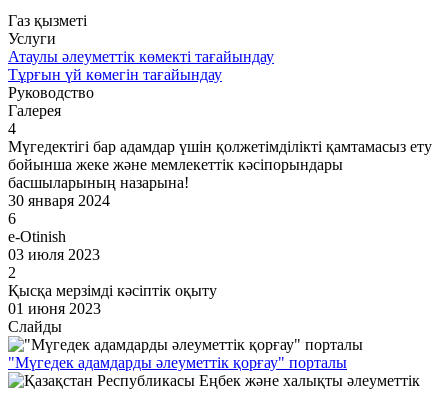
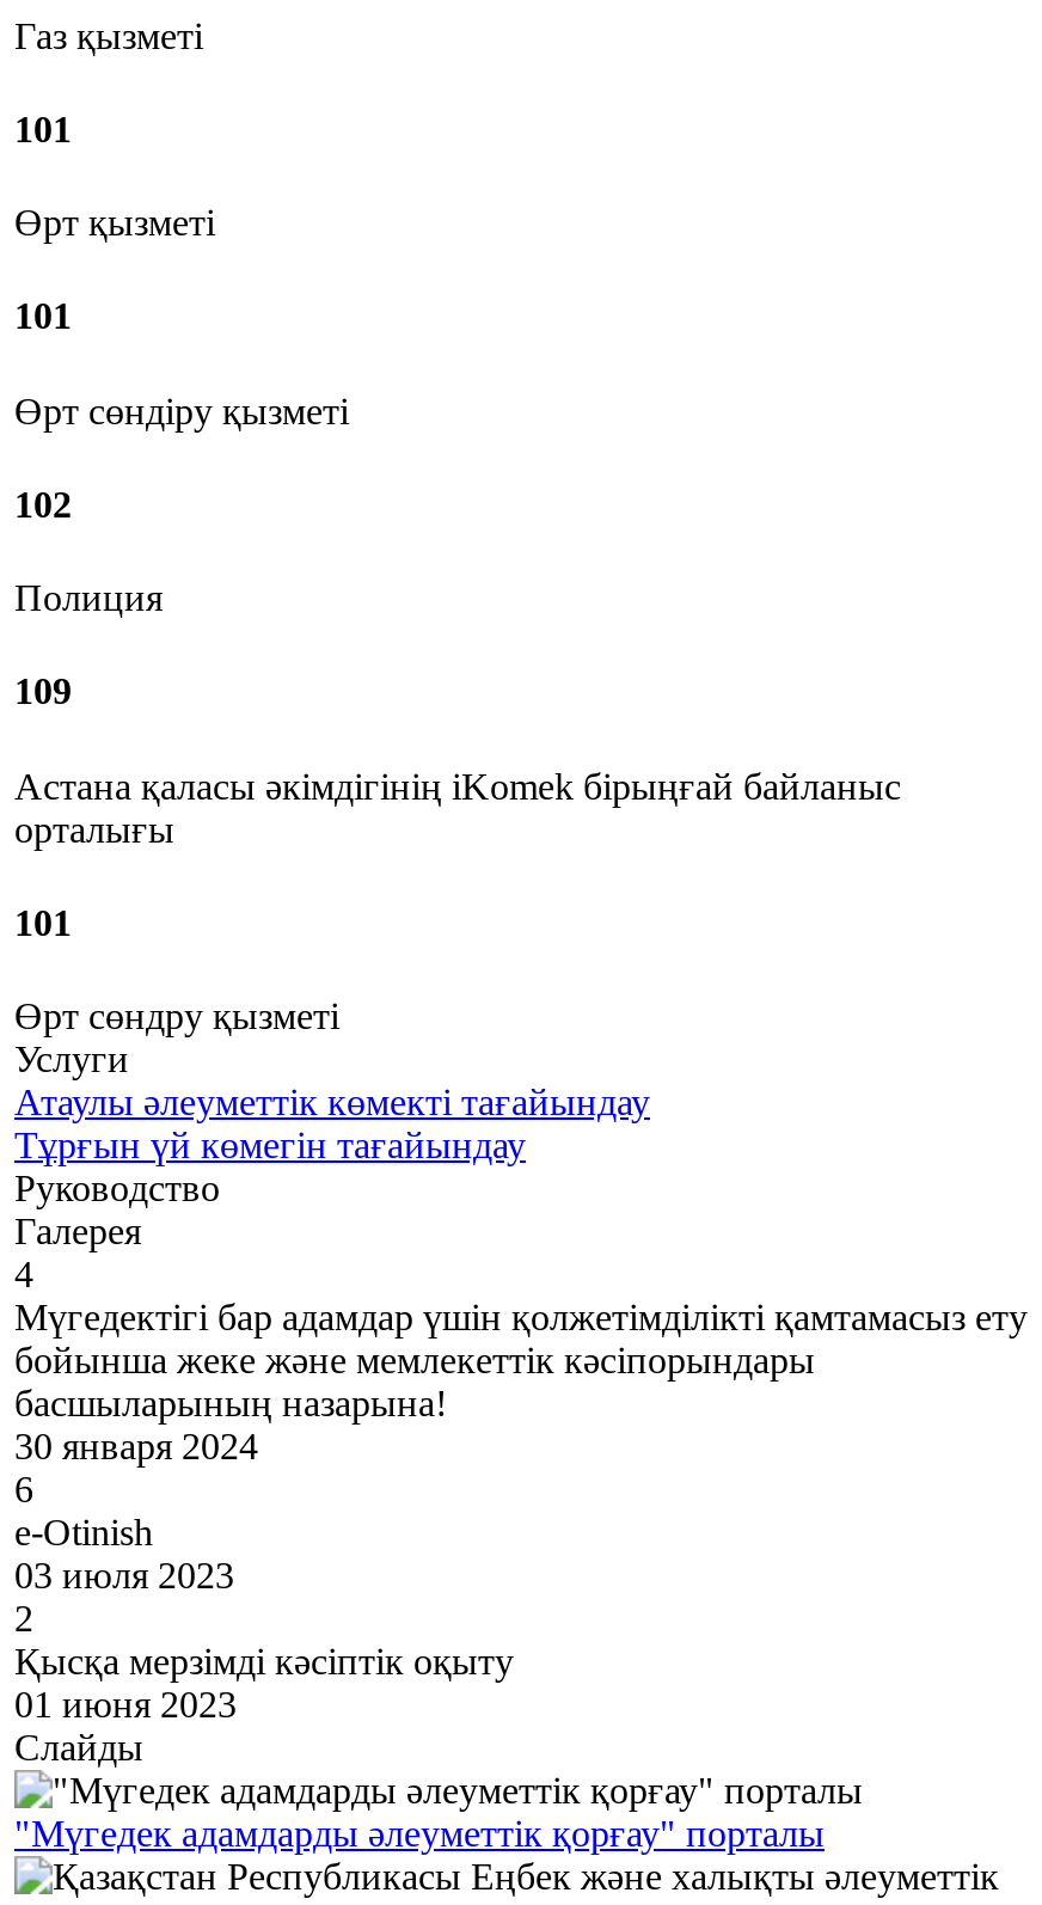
none -> [14,109,901,1037] 101 | Өрт қызметі | 101 | Өрт сөндіру қызметі | 102 | Полиция | 109 | Астана қаласы әкімдігінің iKomek бірыңғай байланыс | орталығы | 101 | Өрт сөндру қызметі

